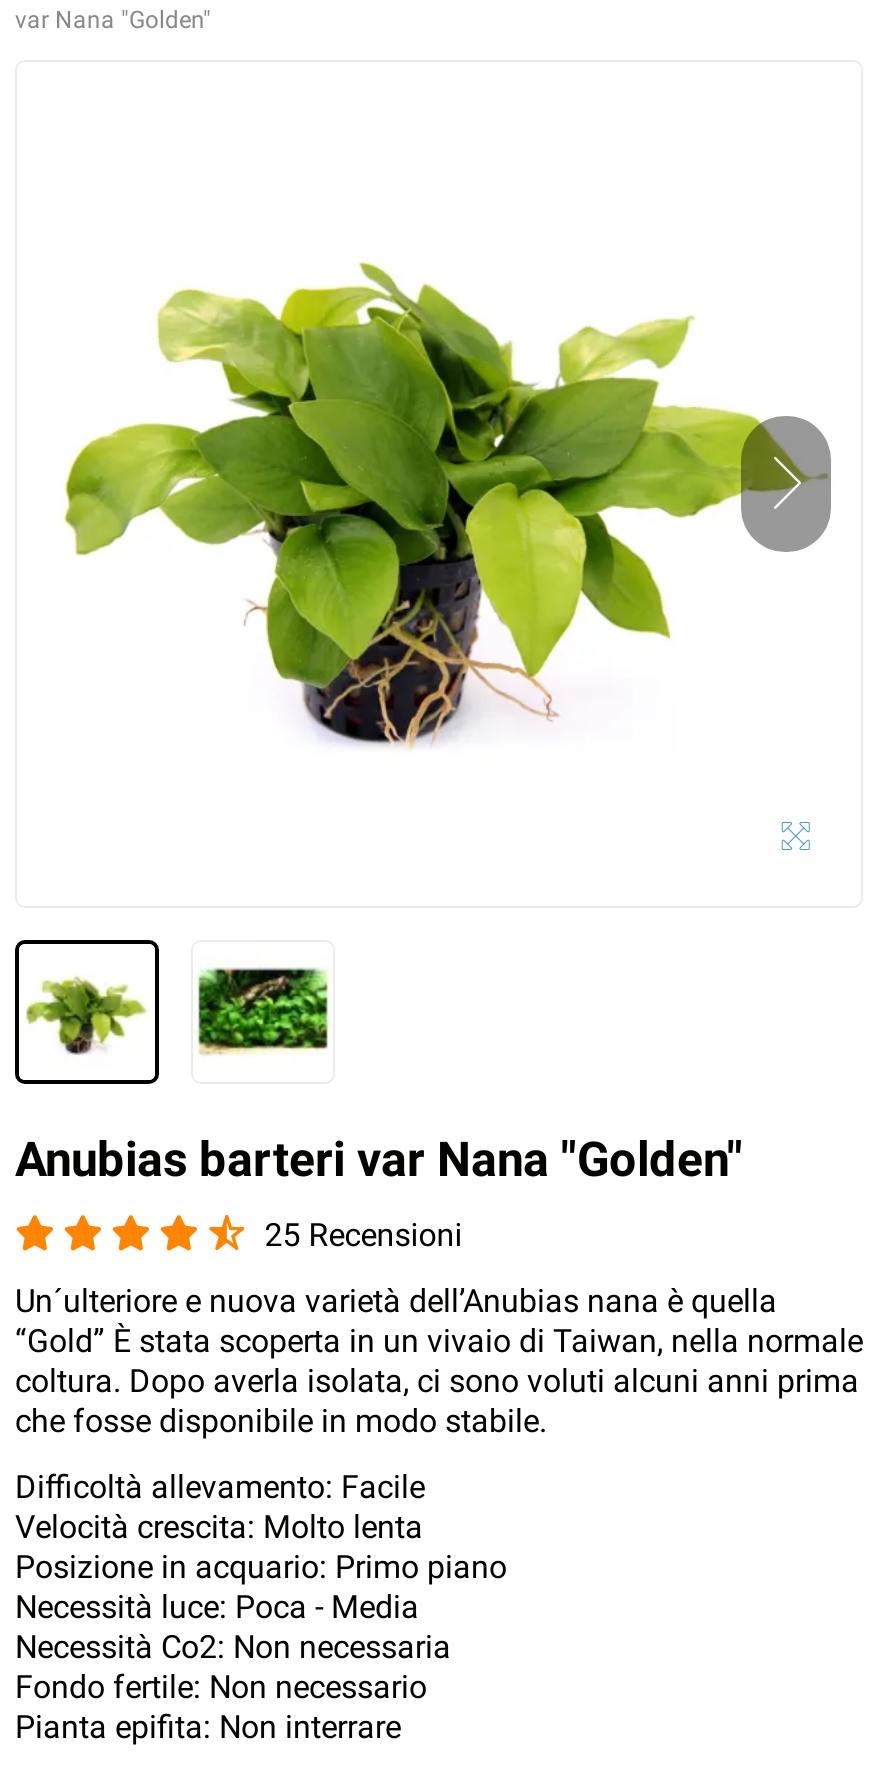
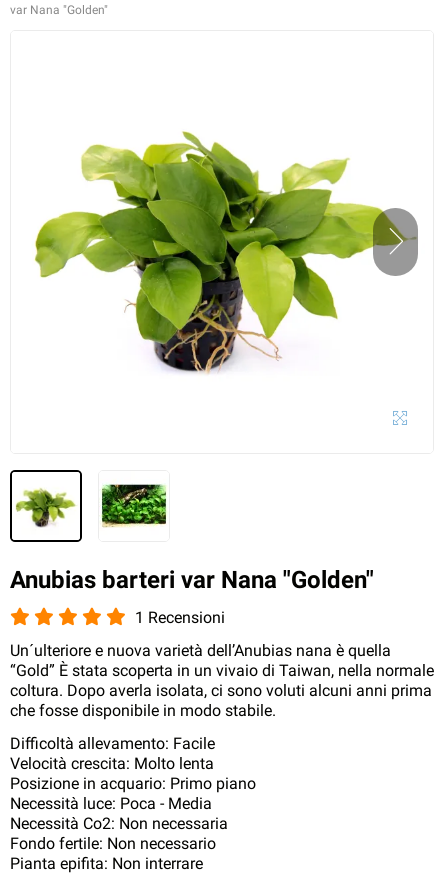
[265,1217,463,1255] 25 Recensioni -> [135,608,225,627] 1 Recensioni

